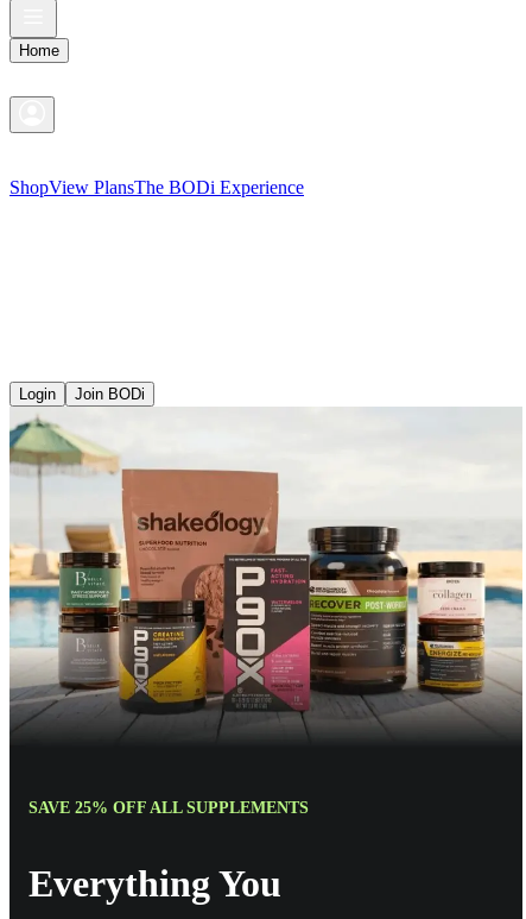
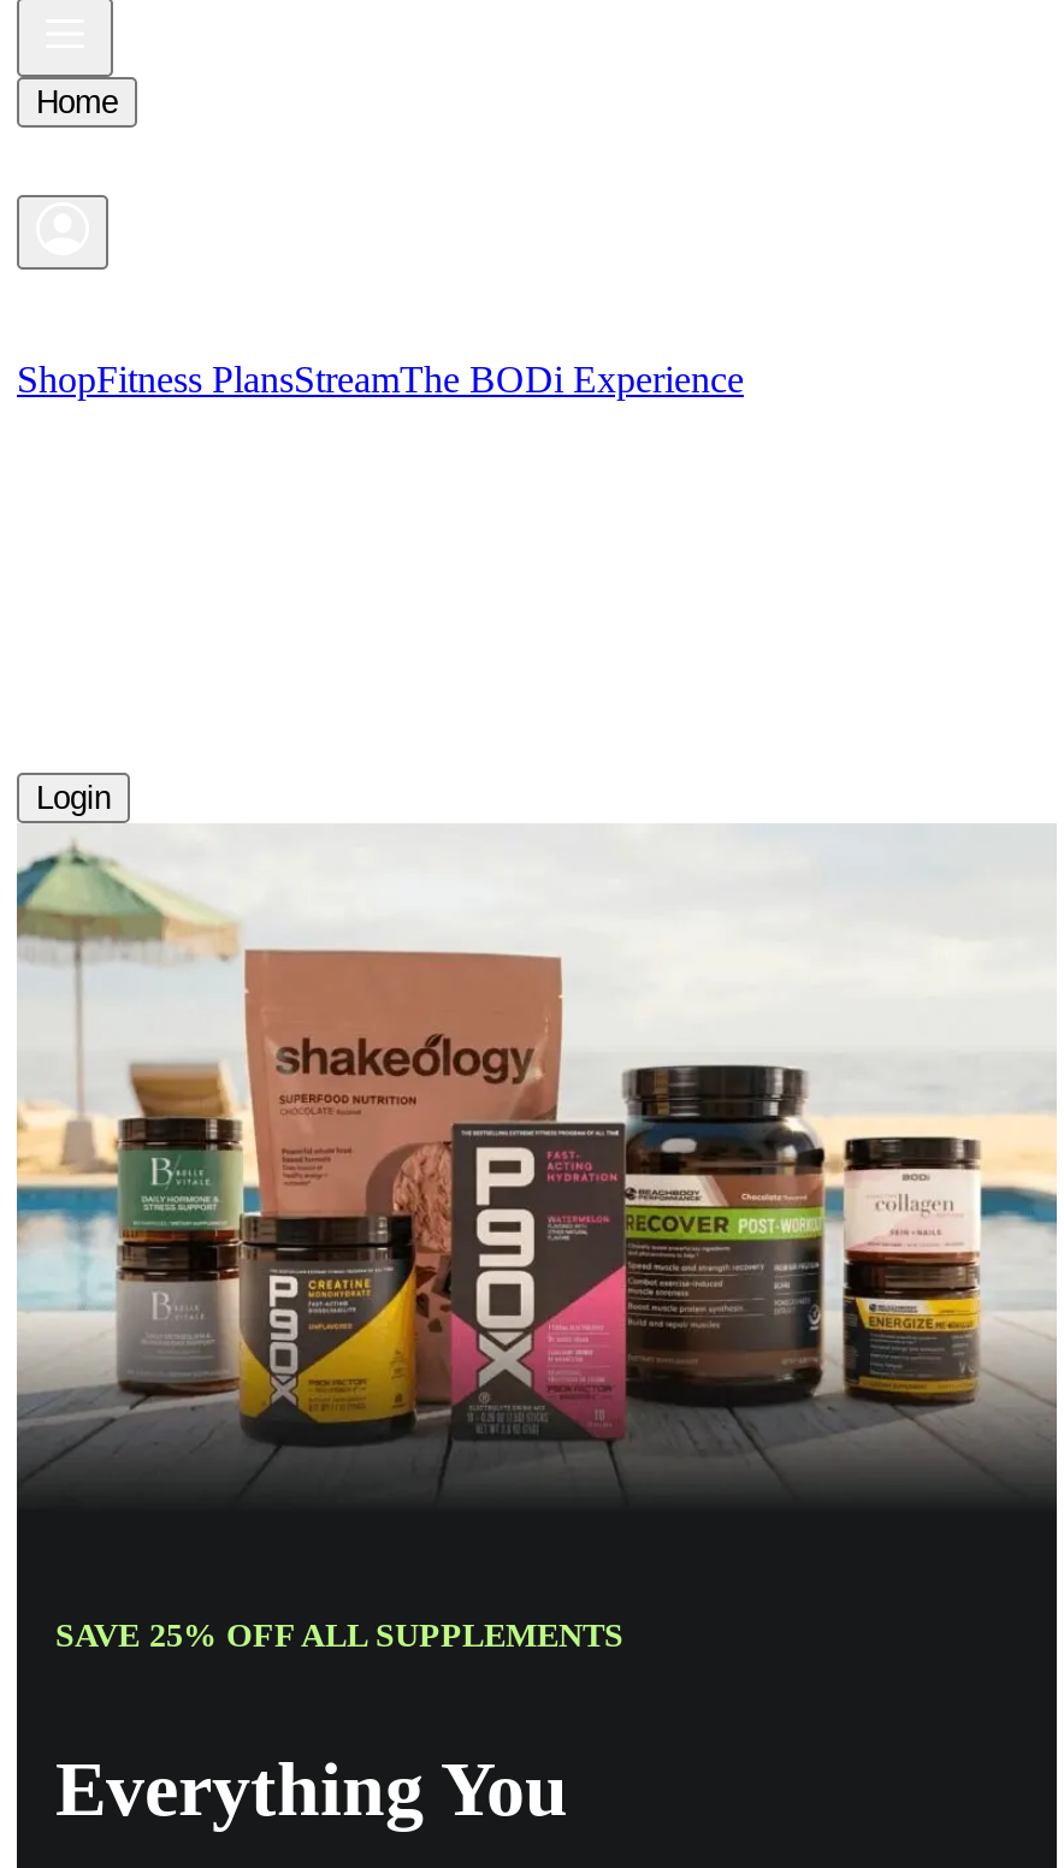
[9,177,304,197] ShopView PlansThe BODi Experience -> [17,359,744,400] ShopFitness PlansStreamThe BODi Experience
[75,385,145,403] Join BODi -> none

